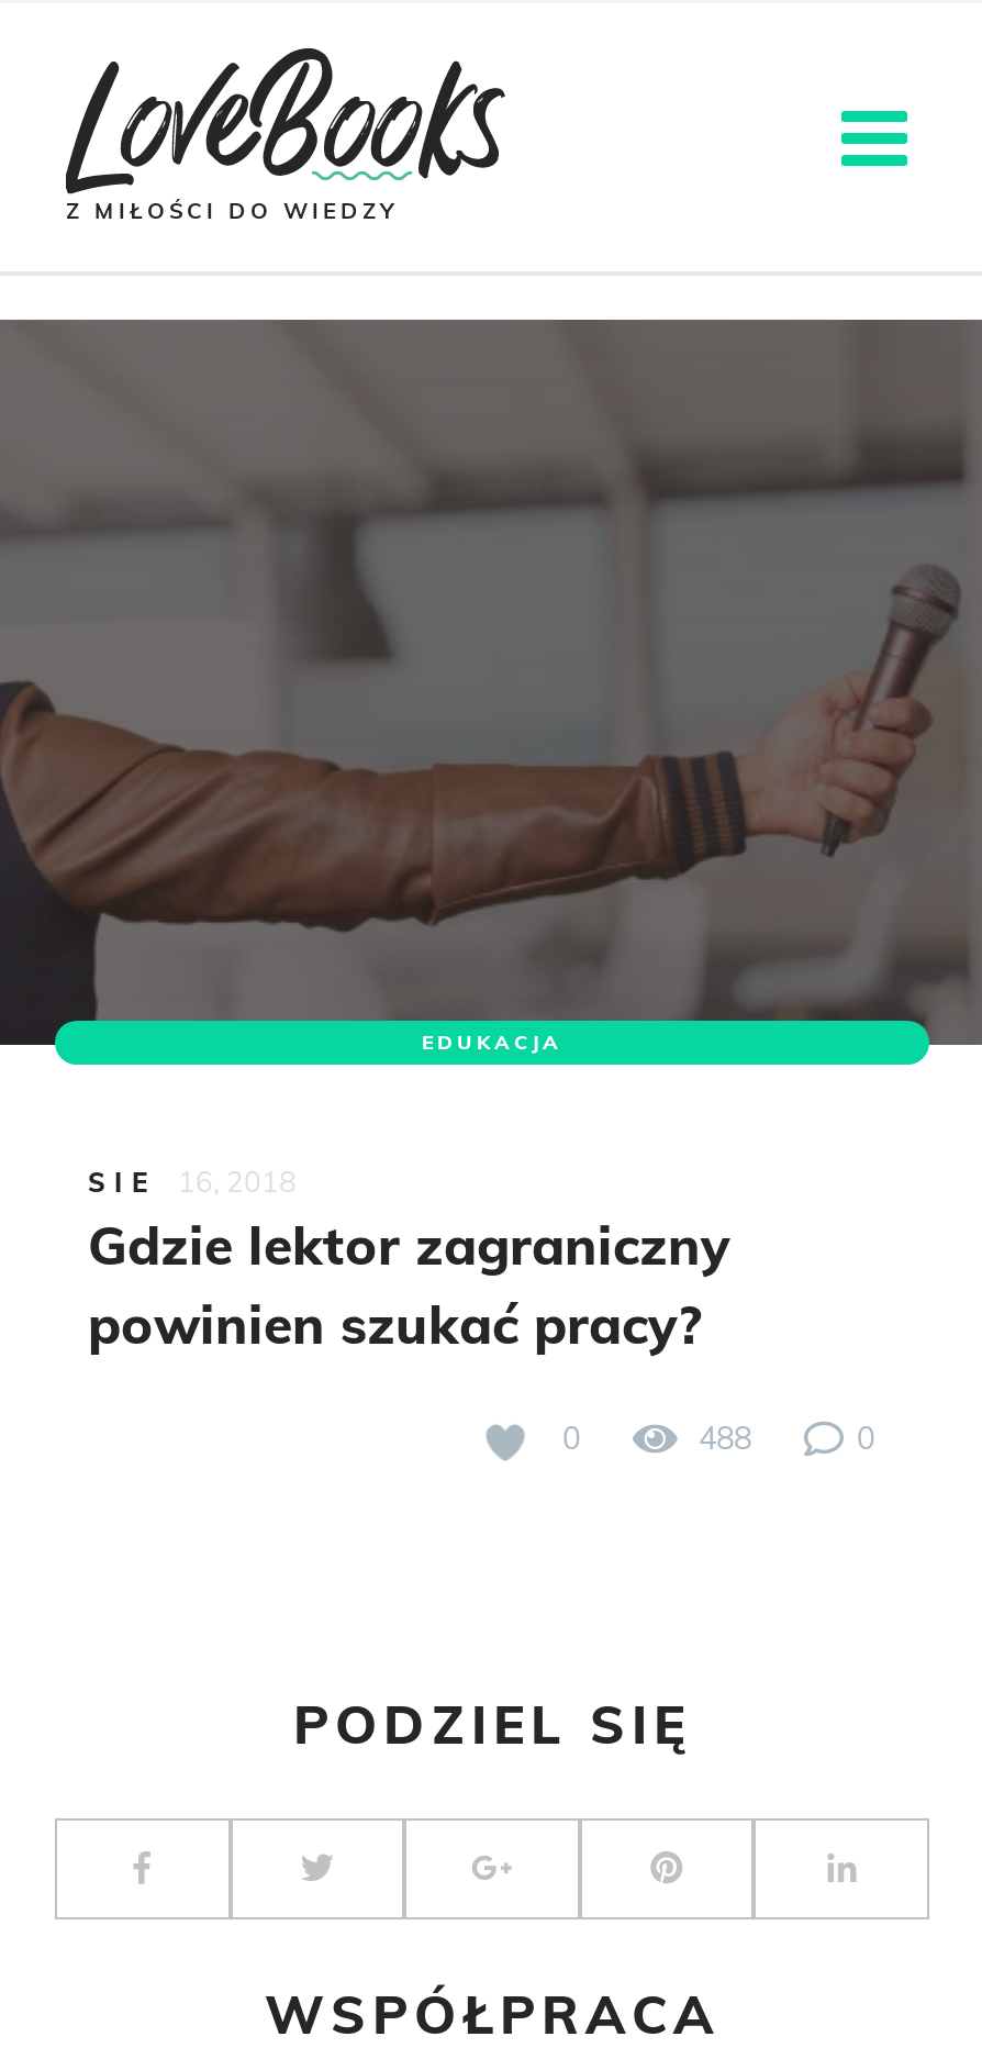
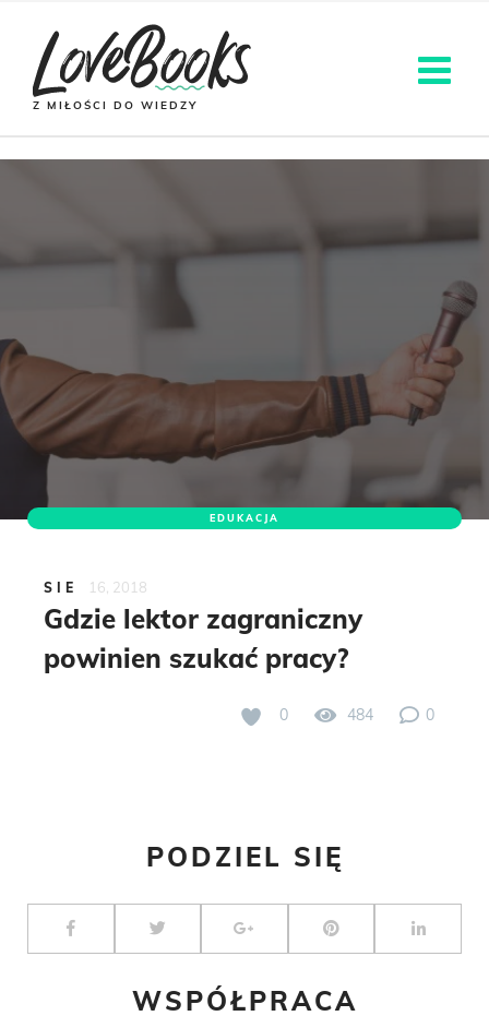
[690,1419,751,1458] 488 -> [343,705,373,725] 484

